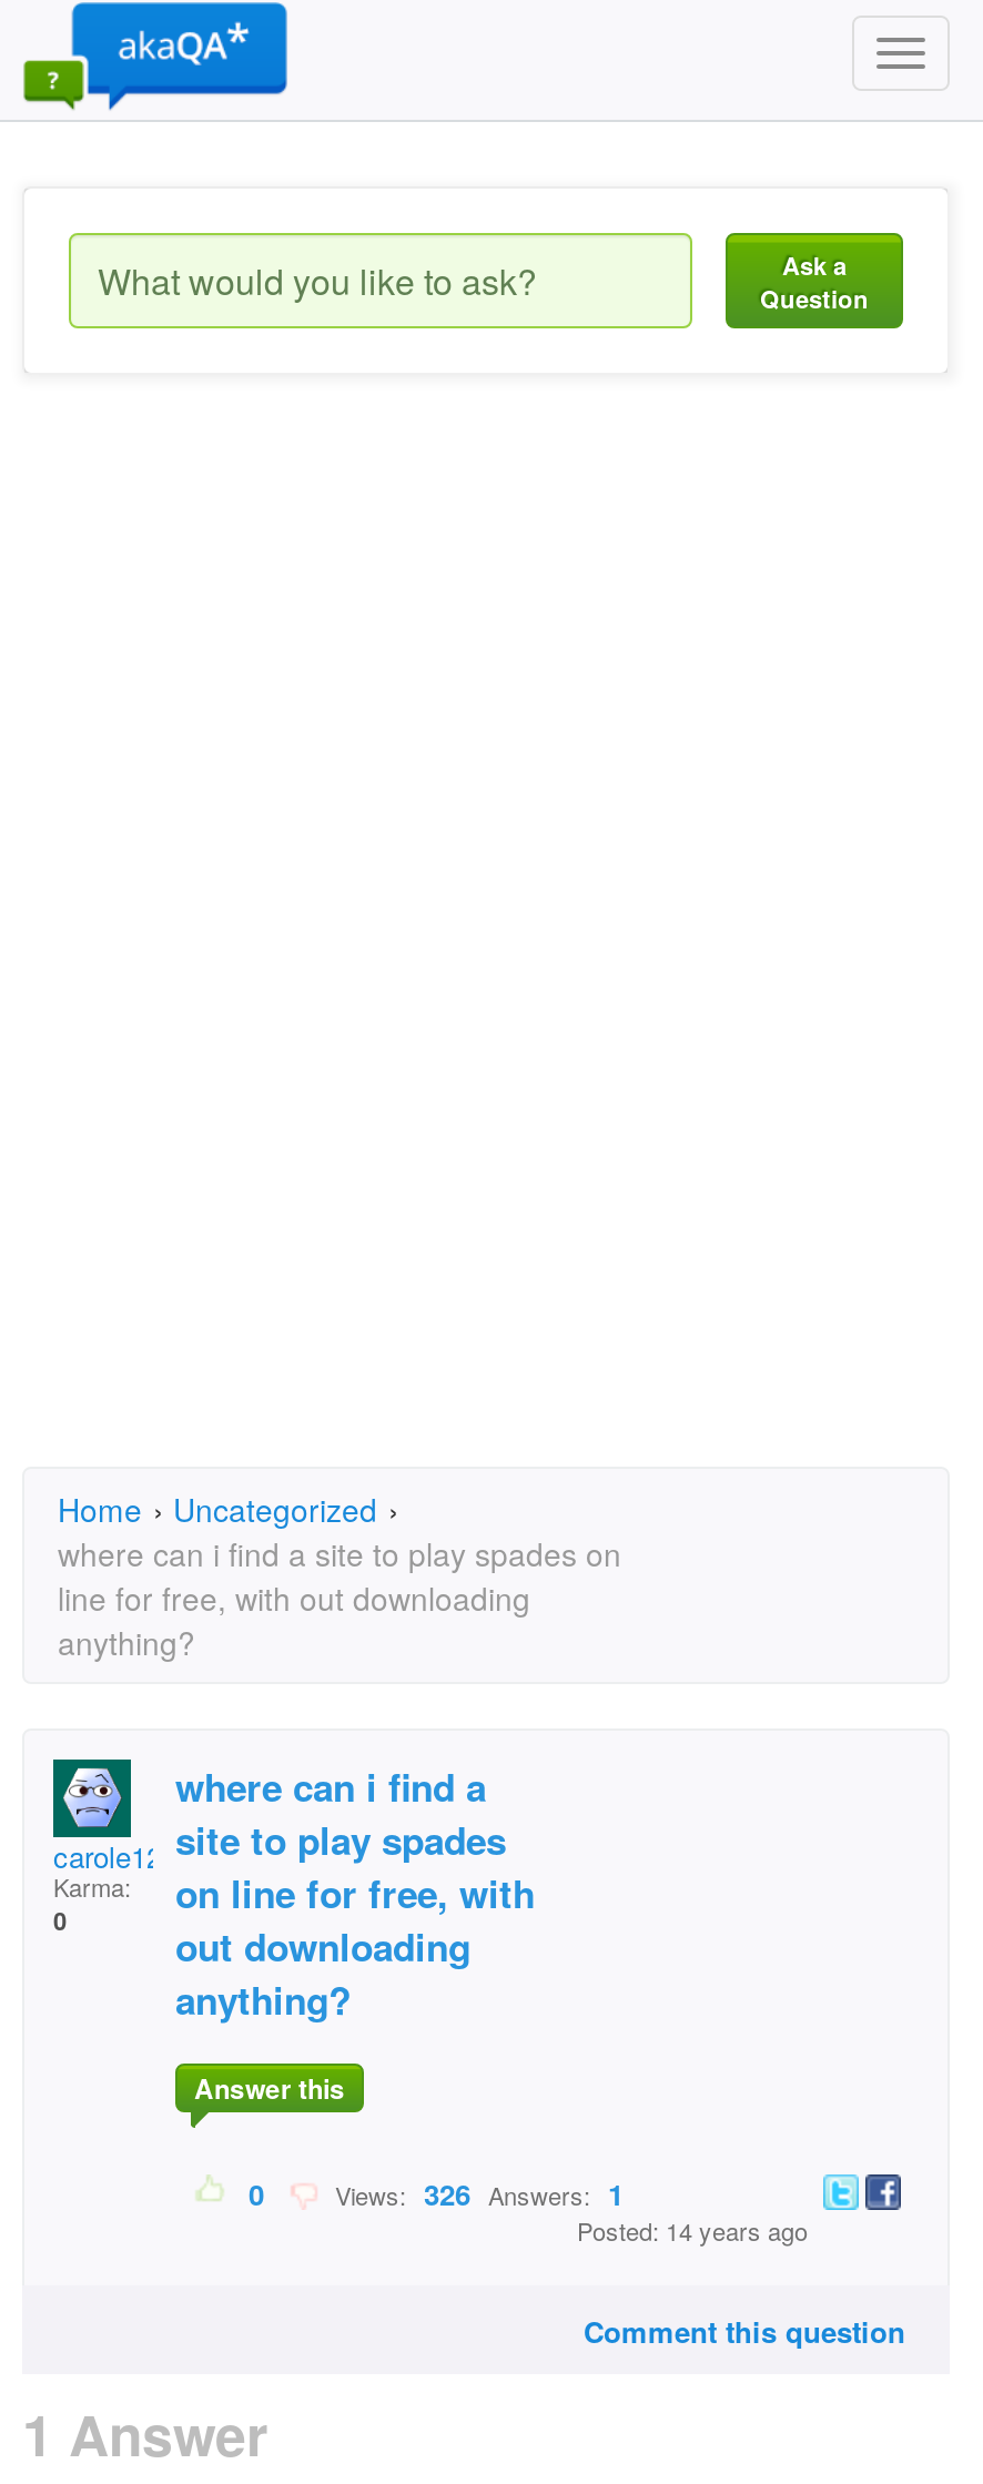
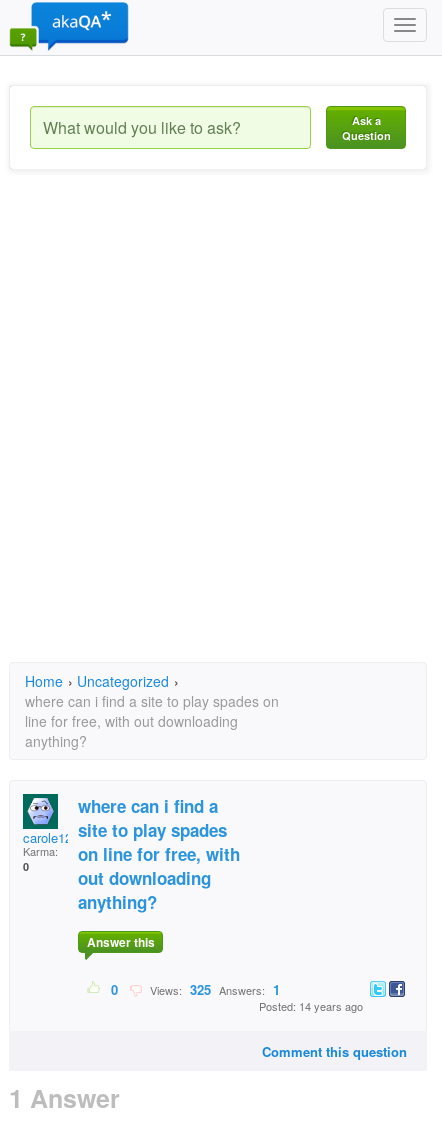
[322,2172,624,2215] Views: 326 Answers: 1 -> [144,980,280,999] Views: 325 Answers: 1

